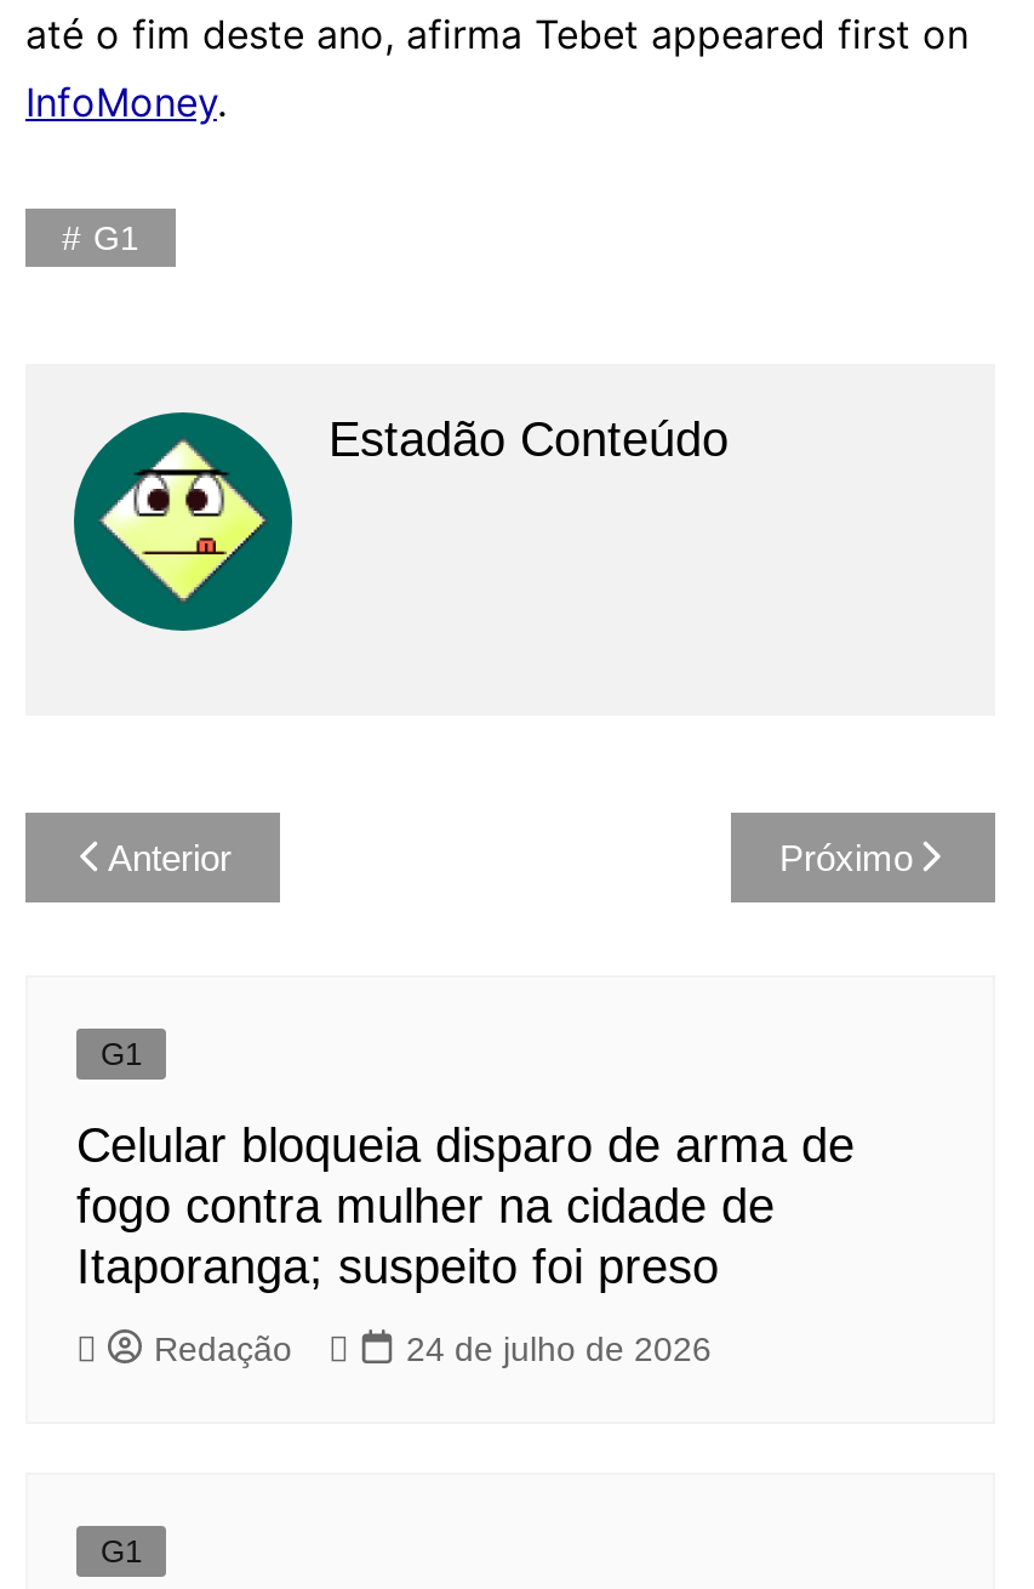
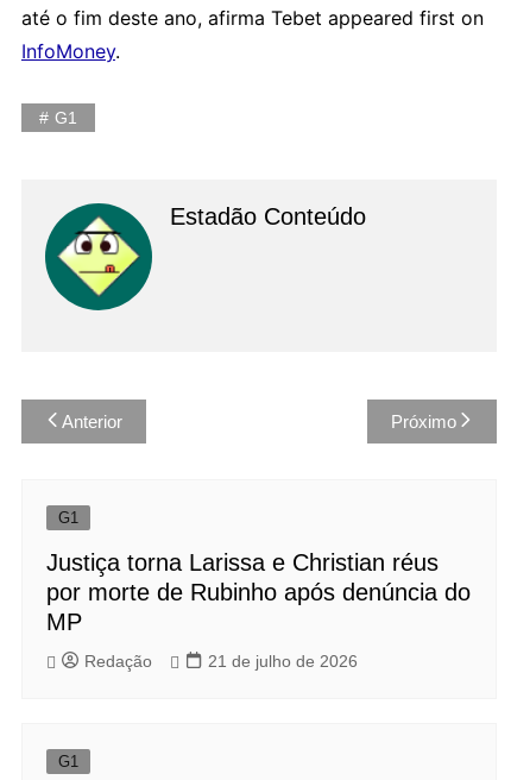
[76,1120,855,1294] Celular bloqueia disparo de arma de | fogo contra mulher na cidade de | Itaporanga; suspeito foi preso -> [46,549,471,634] Justiça torna Larissa e Christian réus | por morte de Rubinho após denúncia do | MP
[406,1330,712,1368] 24 de julho de 2026 -> [208,652,358,671] 21 de julho de 2026

